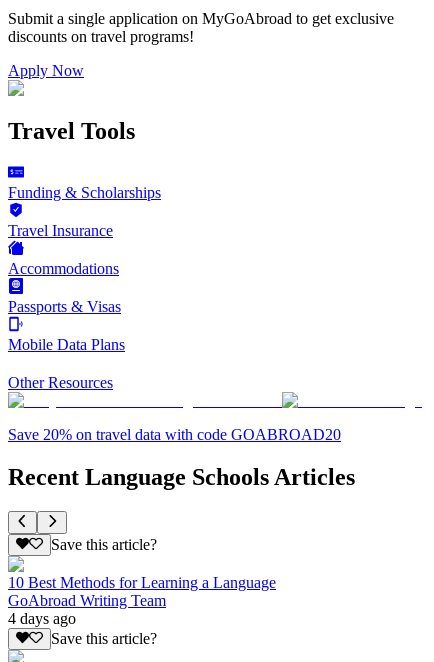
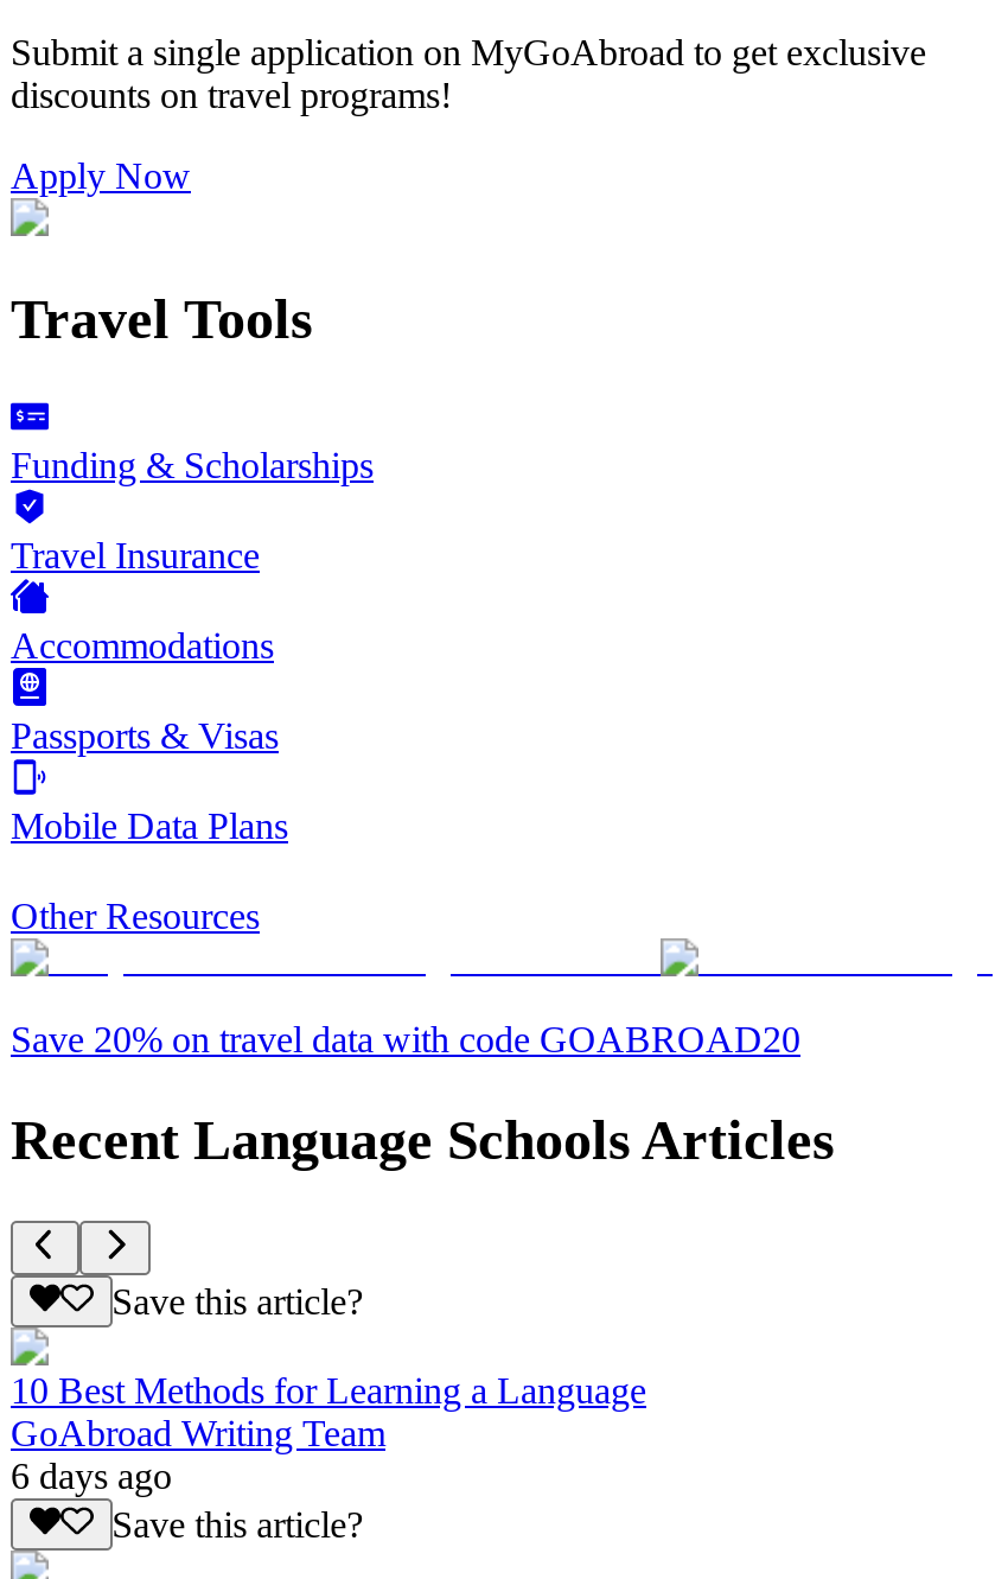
[8,610,76,627] 4 days ago -> [11,1455,172,1496] 6 days ago

